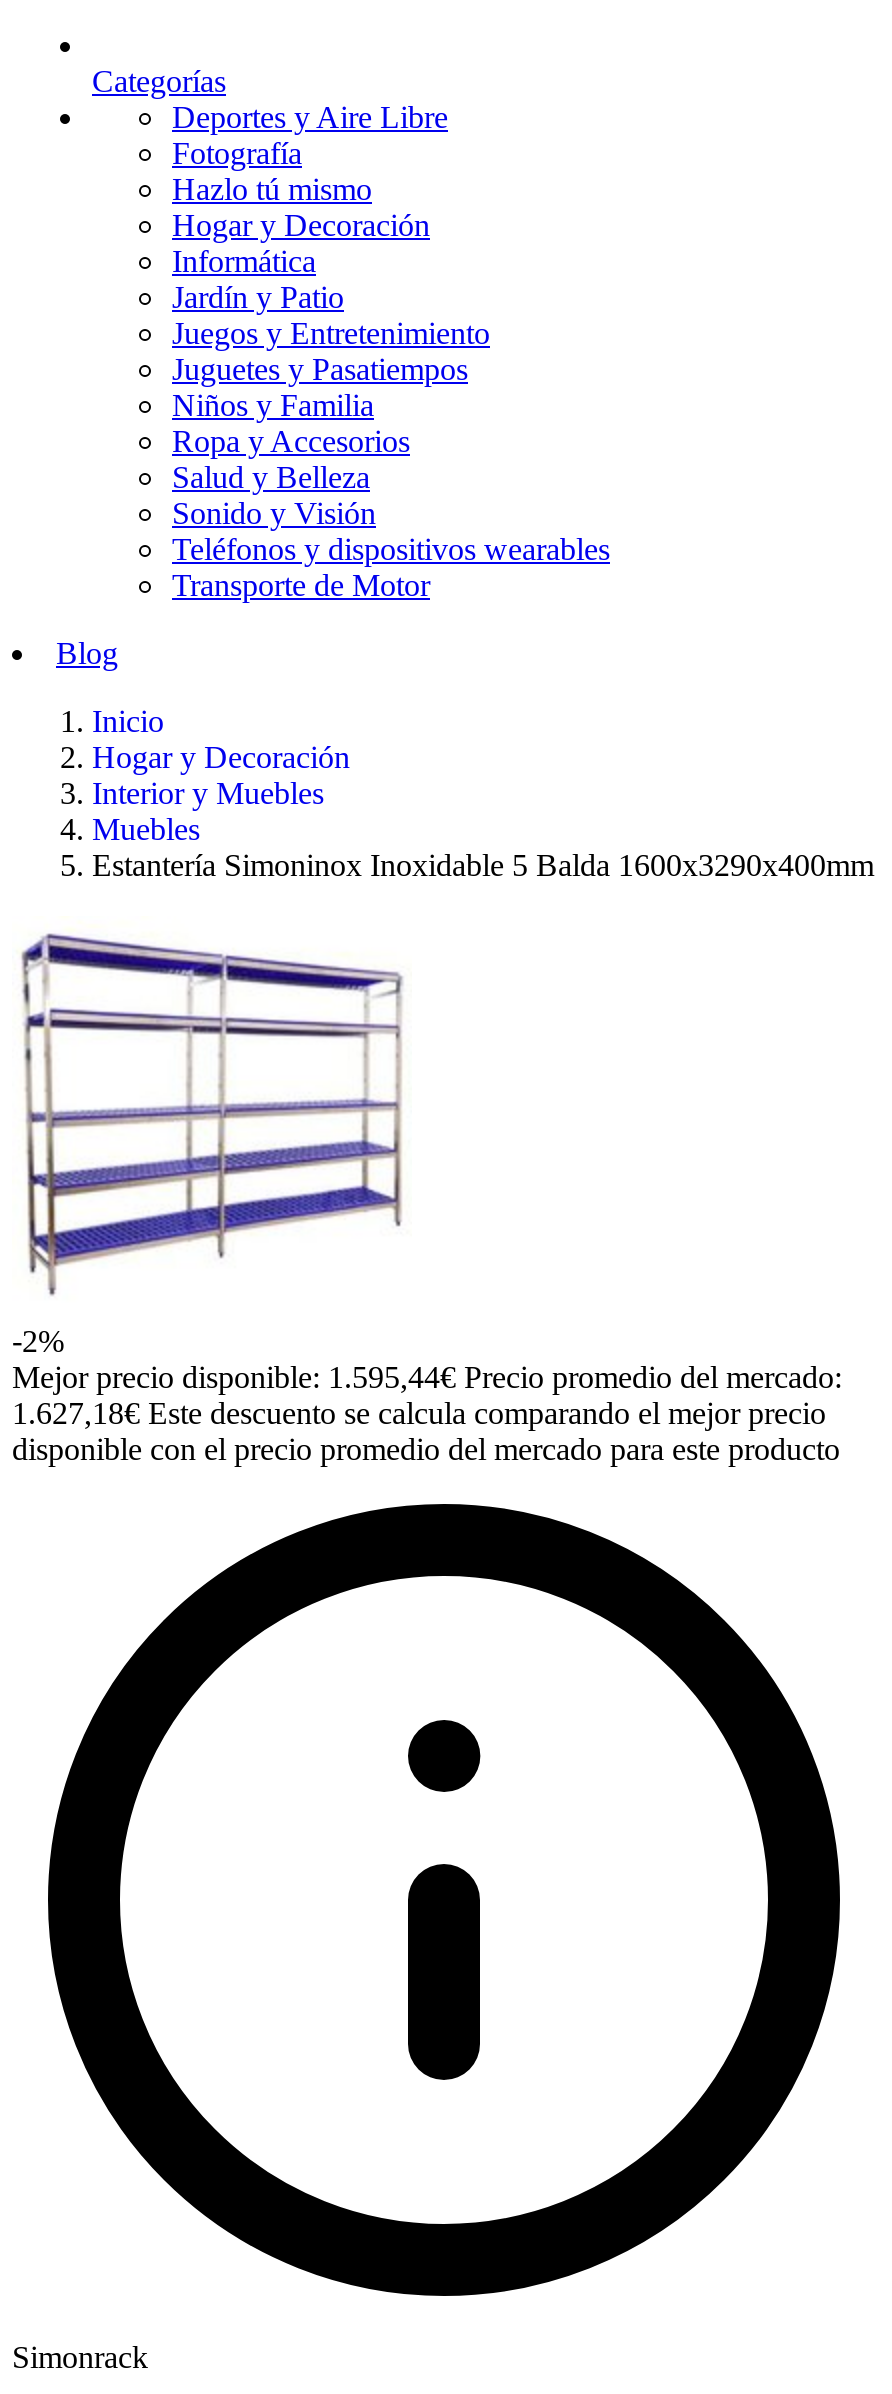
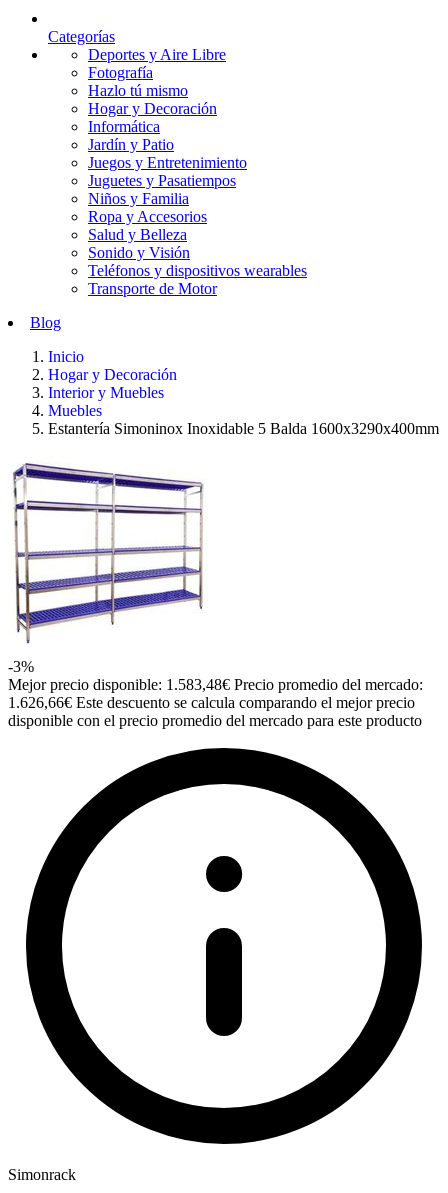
[12,1324,64,1358] -2% -> [8,658,34,675] -3%
[12,1360,842,1394] Mejor precio disponible: 1.595,44€ Precio promedio del mercado: -> [8,676,423,693] Mejor precio disponible: 1.583,48€ Precio promedio del mercado:
[12,1396,826,1430] 1.627,18€ Este descuento se calcula comparando el mejor precio -> [8,694,415,711] 1.626,66€ Este descuento se calcula comparando el mejor precio

